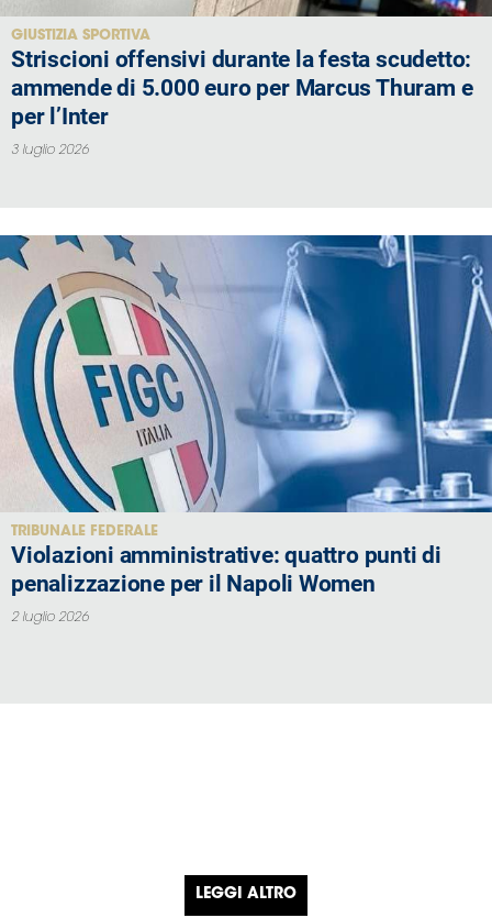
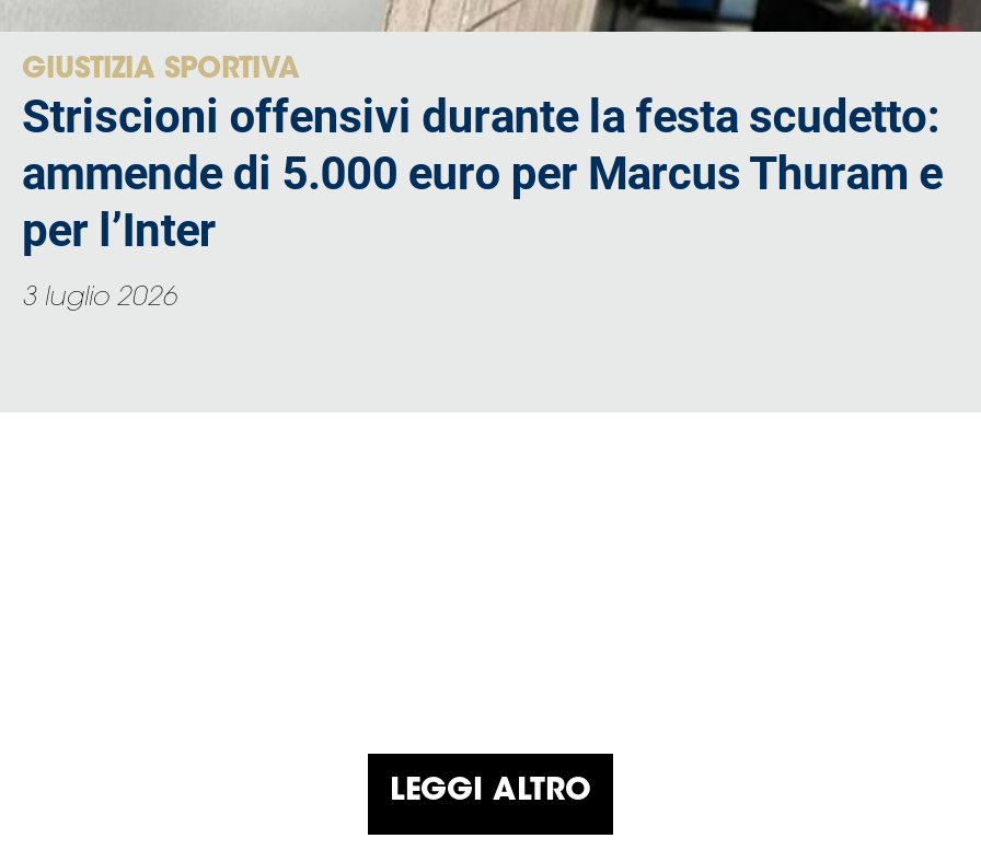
[3,234,489,624] [image] | TRIBUNALE FEDERALE | Violazioni amministrative: quattro punti di | penalizzazione per il Napoli Women | 2 luglio 2026 -> none

